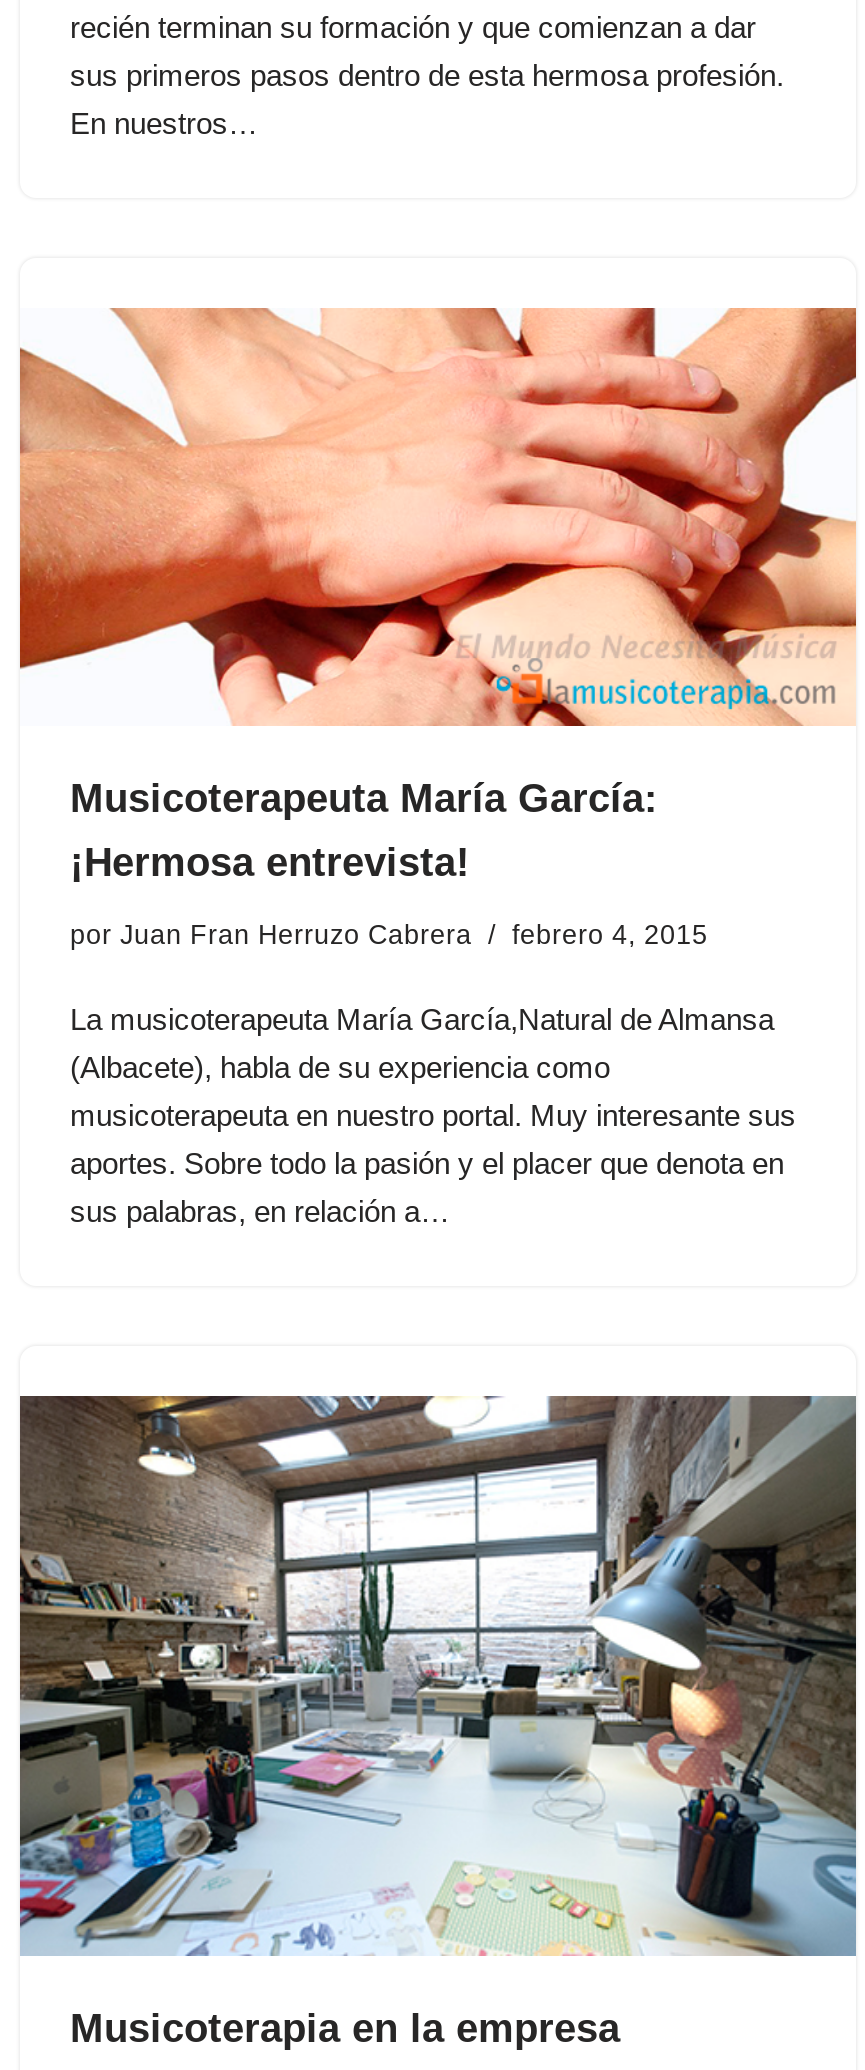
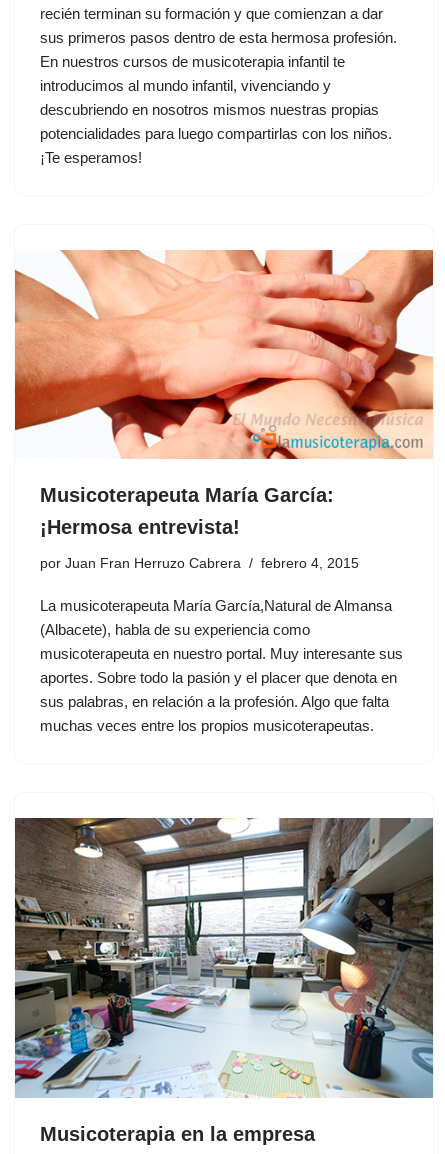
[70,105,266,139] En nuestros… -> [40,53,392,166] En nuestros cursos de musicoterapia infantil te | introducimos al mundo infantil, vivenciando y | descubriendo en nosotros mismos nuestras propias | potencialidades para luego compartirlas con los niños. | ¡Te esperamos!
[70,1193,458,1227] sus palabras, en relación a… -> [40,693,389,734] sus palabras, en relación a la profesión. Algo que falta | muchas veces entre los propios musicoterapeutas.

